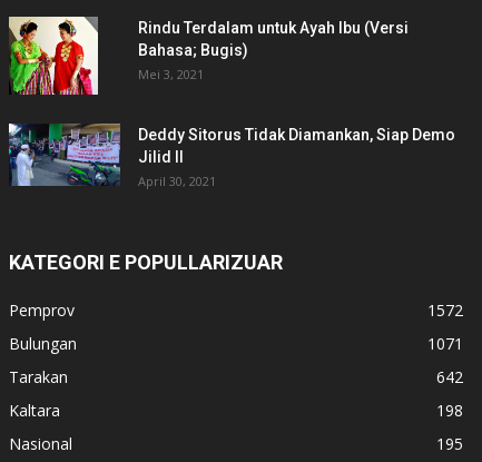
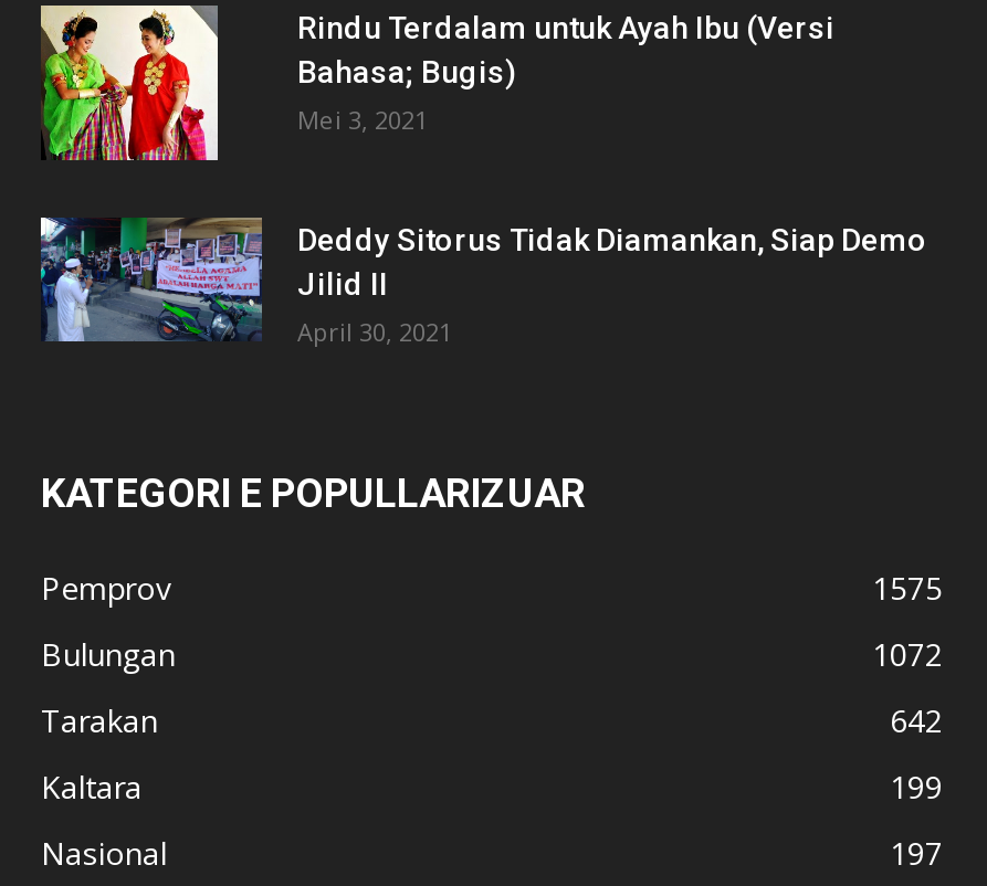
[427,299,463,321] 1572 -> [872,567,943,608] 1575
[427,333,463,354] 1071 -> [872,633,943,675] 1072
[436,400,463,421] 198 -> [890,765,943,807] 199
[436,433,463,454] 195 -> [890,832,943,874] 197

